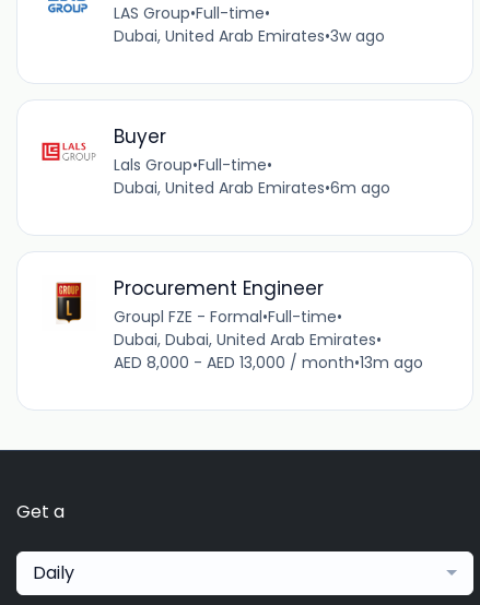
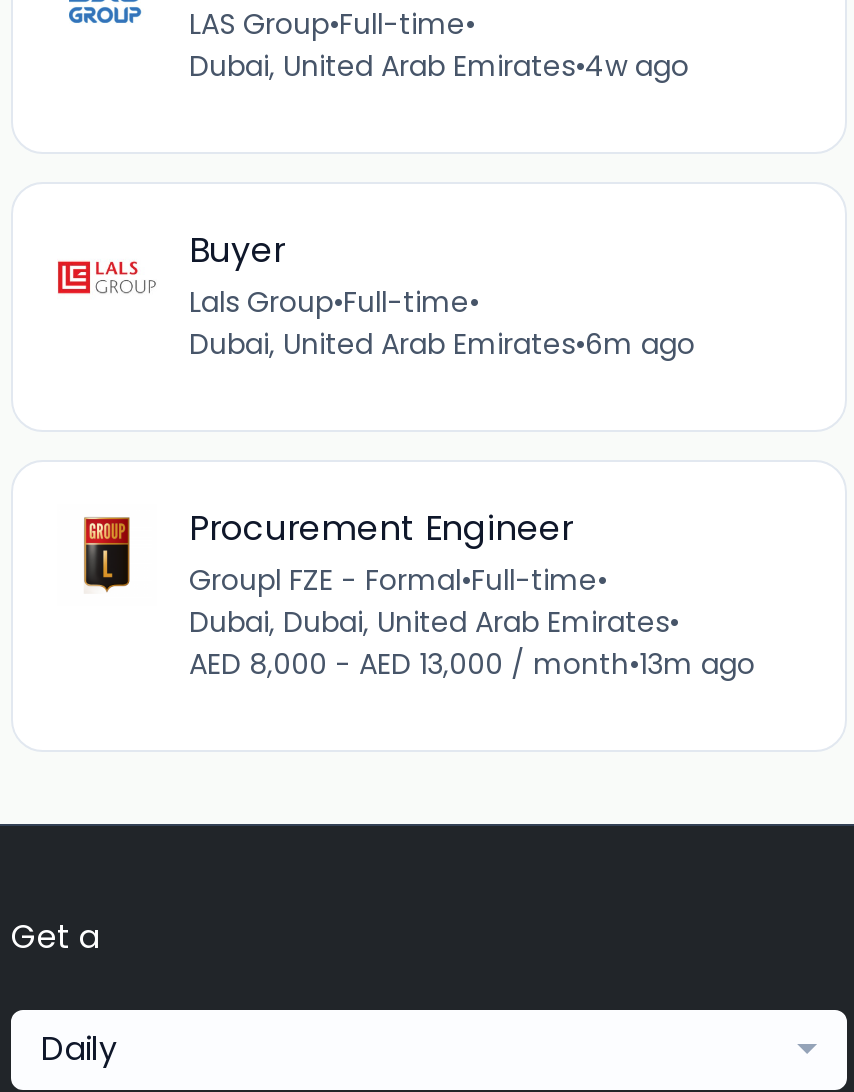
[114,25,385,47] Dubai, United Arab Emirates•3w ago -> [189,46,689,86] Dubai, United Arab Emirates•4w ago

